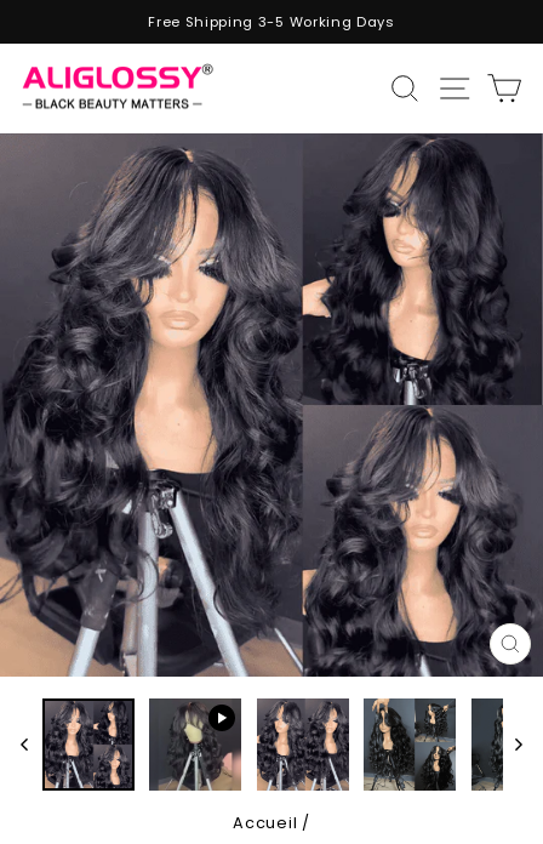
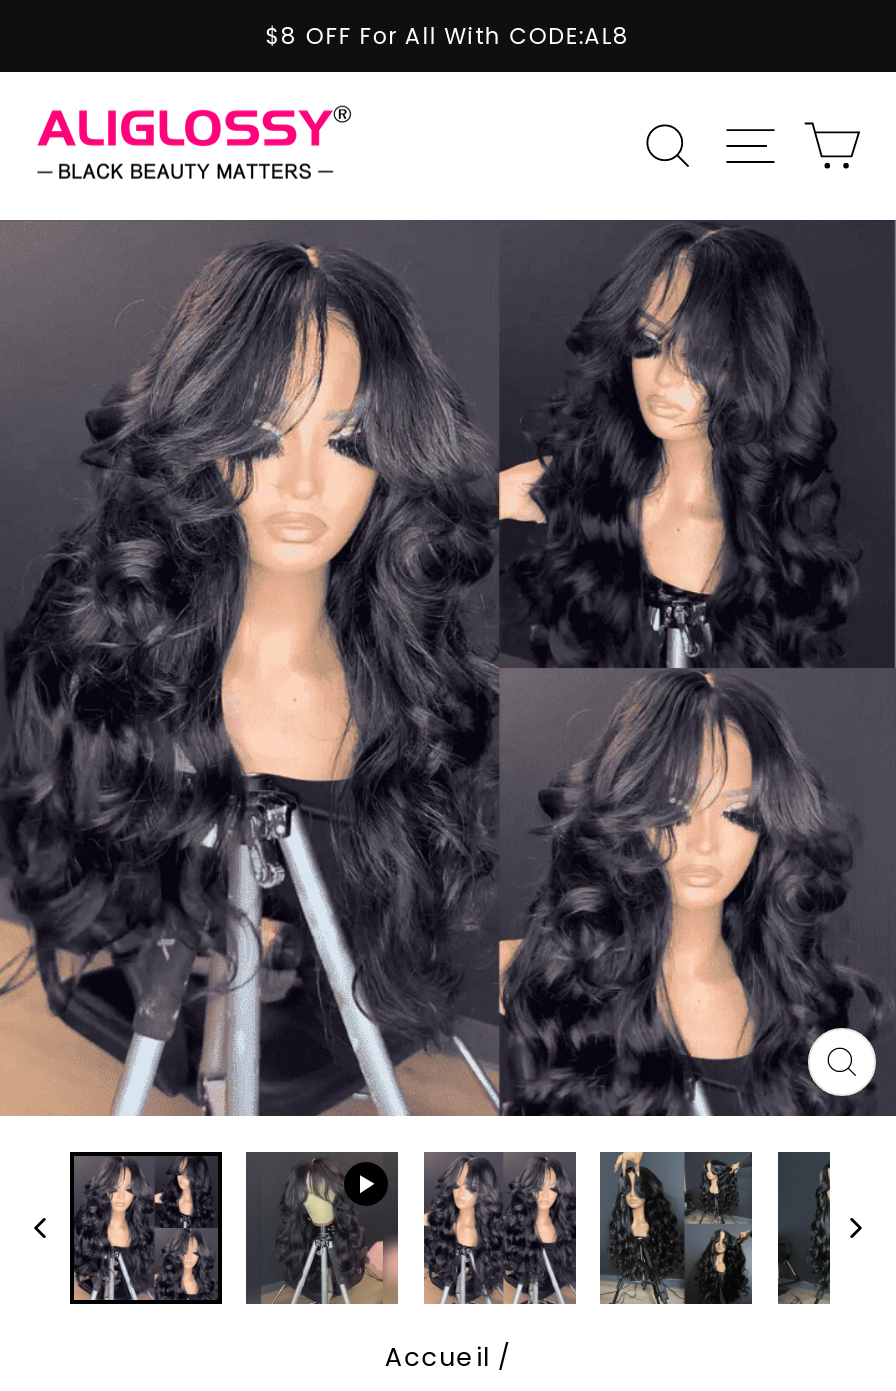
[148,12,395,32] Free Shipping 3-5 Working Days -> [266,20,630,52] $8 OFF For All With CODE:AL8

